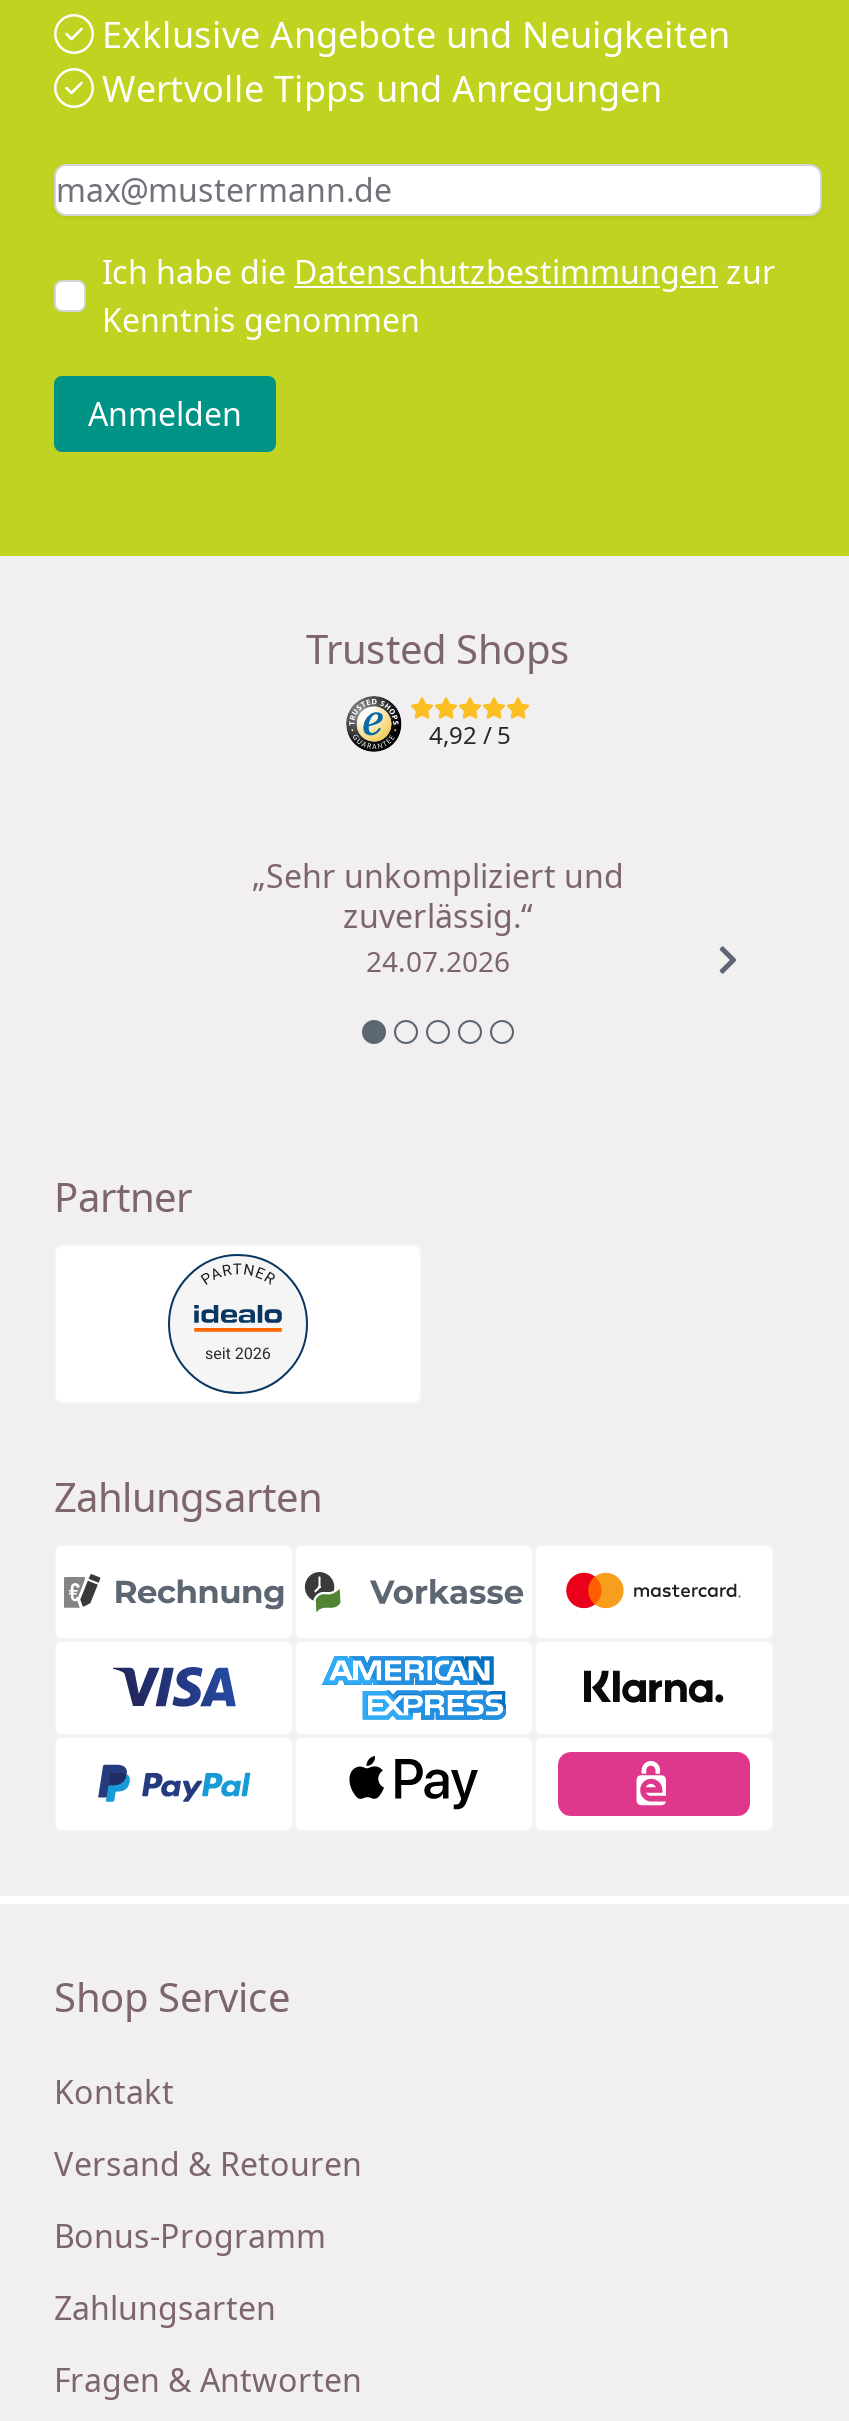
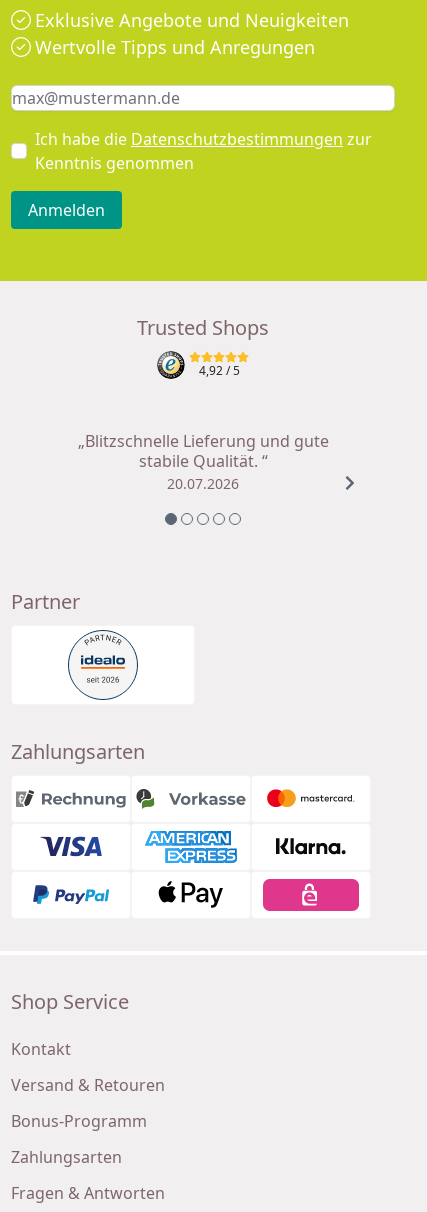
[252,853,624,979] „Sehr unkompliziert und | zuverlässig.“ | 24.07.2026 -> [77,430,328,493] „Blitzschnelle Lieferung und gute | stabile Qualität. “ | 20.07.2026

